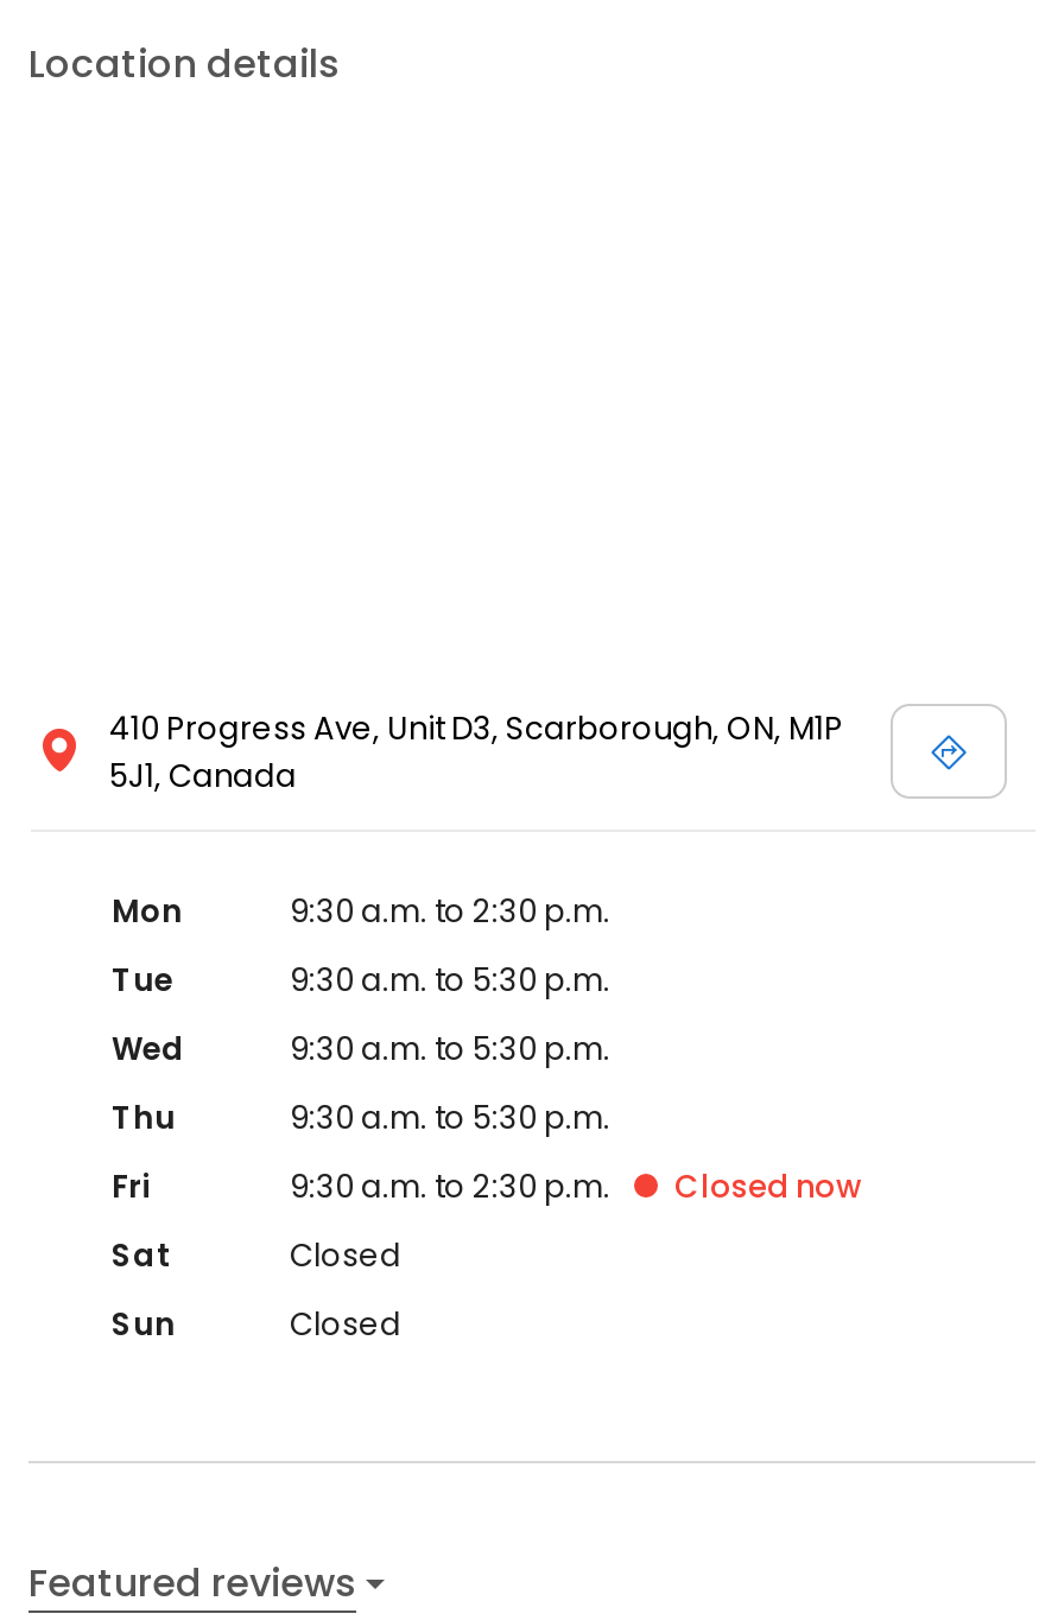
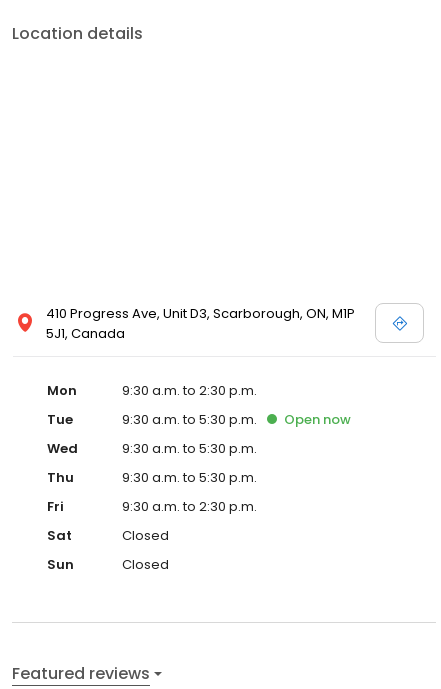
none -> [284,410,351,429] Open now
[674,1164,862,1209] Closed now -> none

